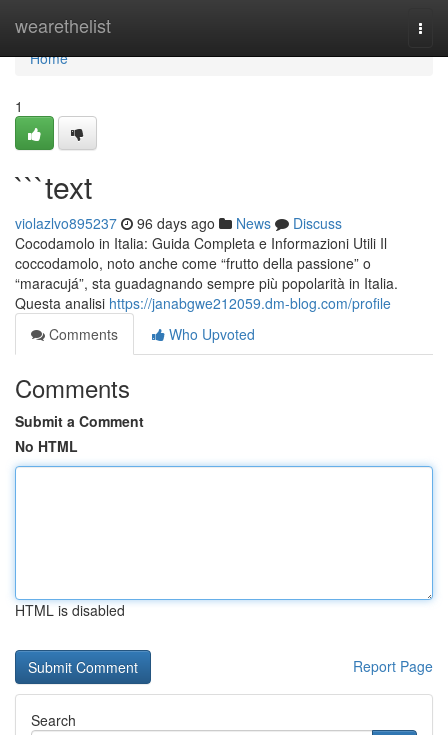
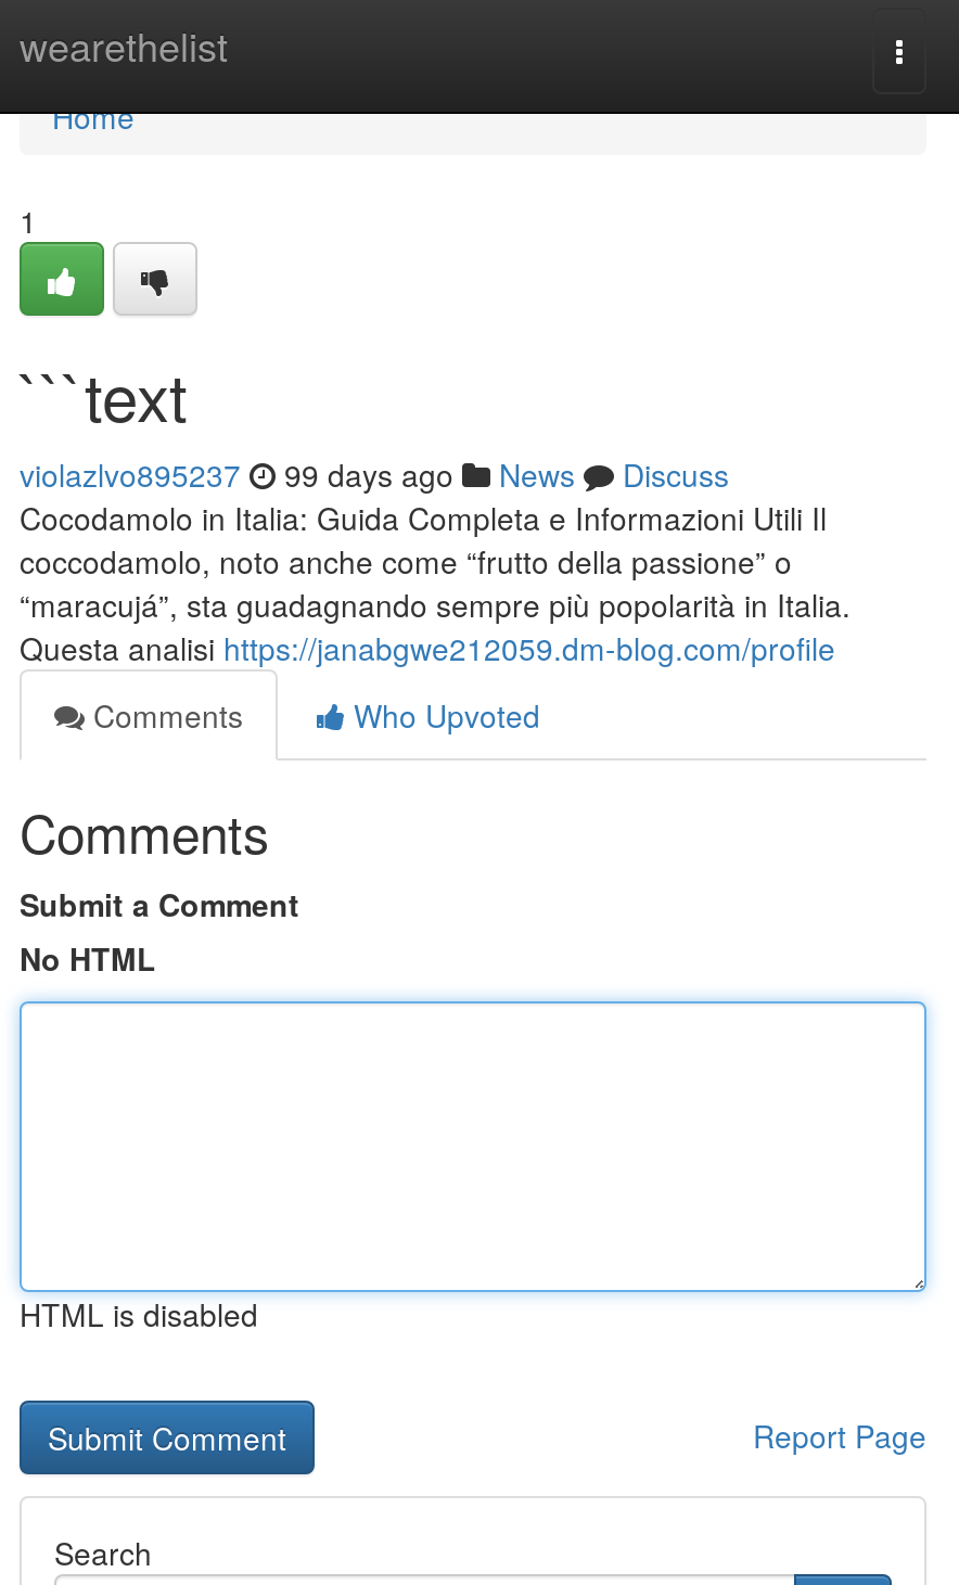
[15,213,342,233] violazlvo895237 96 days ago News Discuss -> [20,452,729,496] violazlvo895237 99 days ago News Discuss

